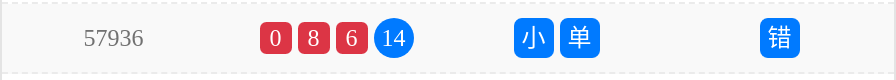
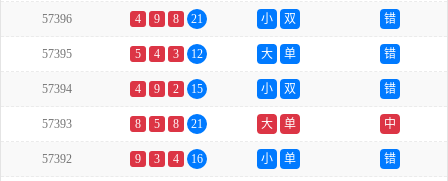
[84,24,282,52] 57936 | 0 -> [42,12,160,26] 57396 | 4 | 9
[346,24,406,52] 6 | 14 -> [42,12,396,166] 21 | 小 | 双 | 错 | 57395 | 5 | 4 | 3 | 12 | 大 | 单 | 错 | 57394 | 4 | 9 | 2 | 15 | 小 | 双 | 错 | 57393 | 8 | 5 | 8 | 21 | 大 | 单 | 中 | 57392 | 9 | 3 | 4 | 16

